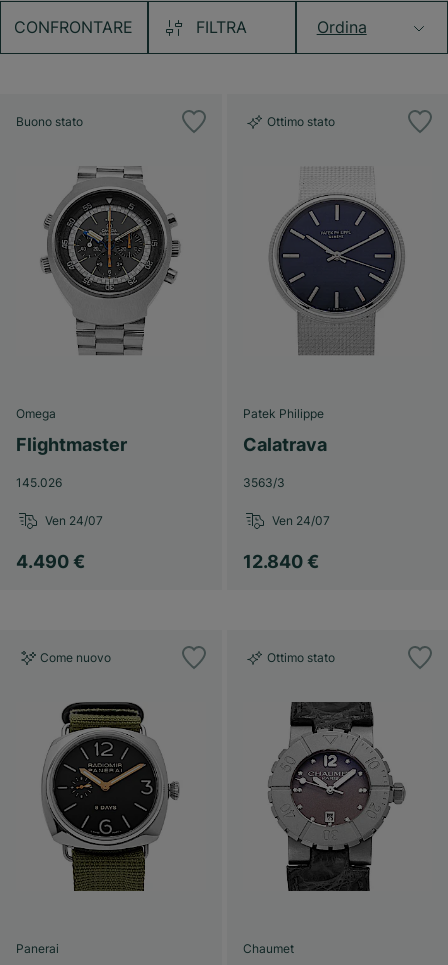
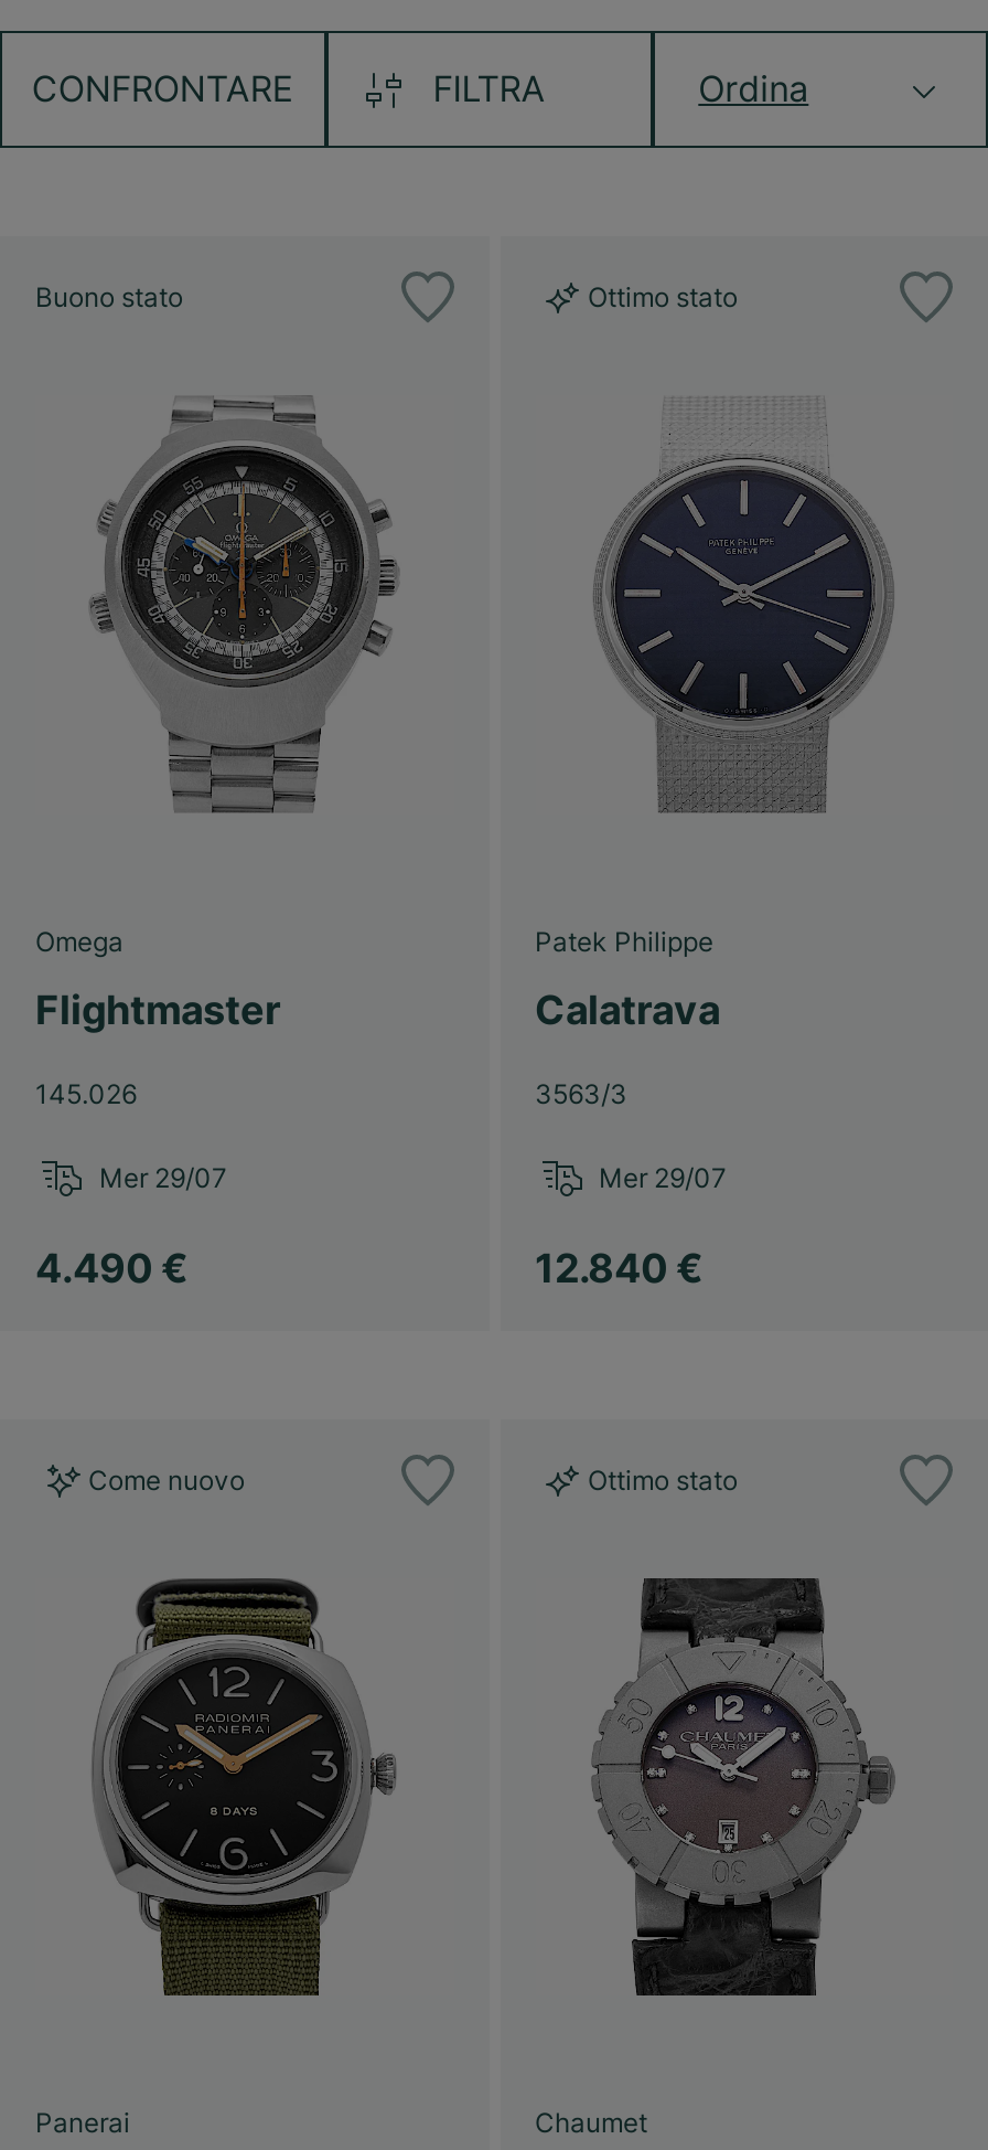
[45,512,103,527] Ven 24/07 -> [99,1160,227,1193] Mer 29/07
[271,512,329,527] Ven 24/07 -> [599,1160,727,1193] Mer 29/07

